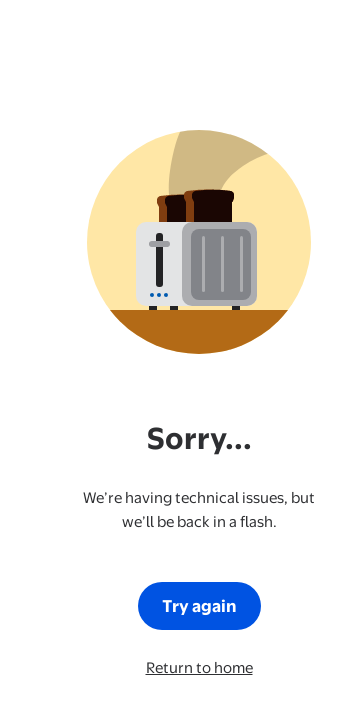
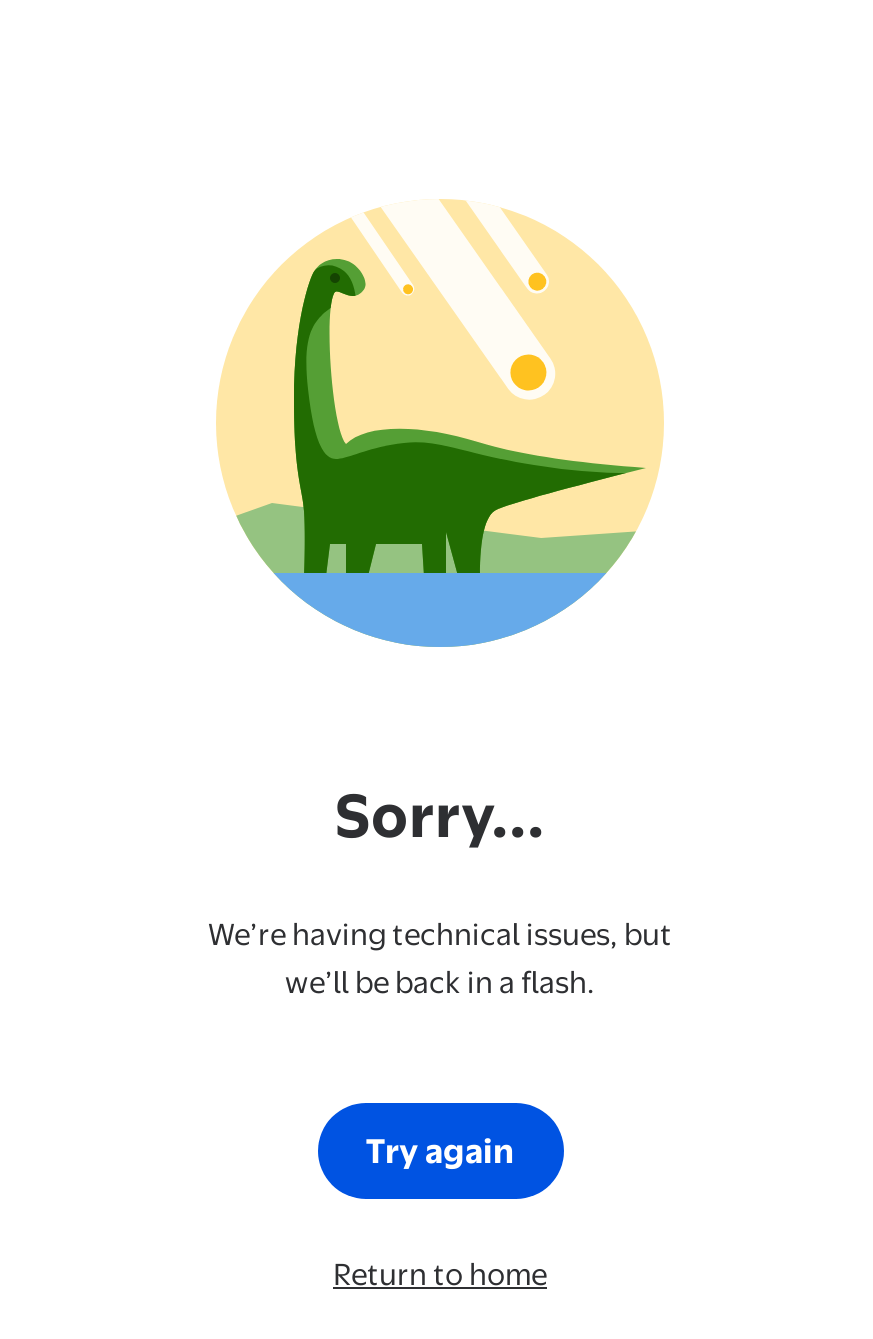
[98,130,298,355] [image] -> [236,201,644,649] [image]

